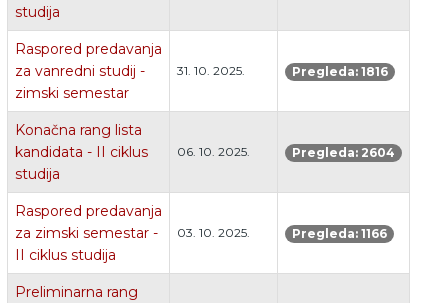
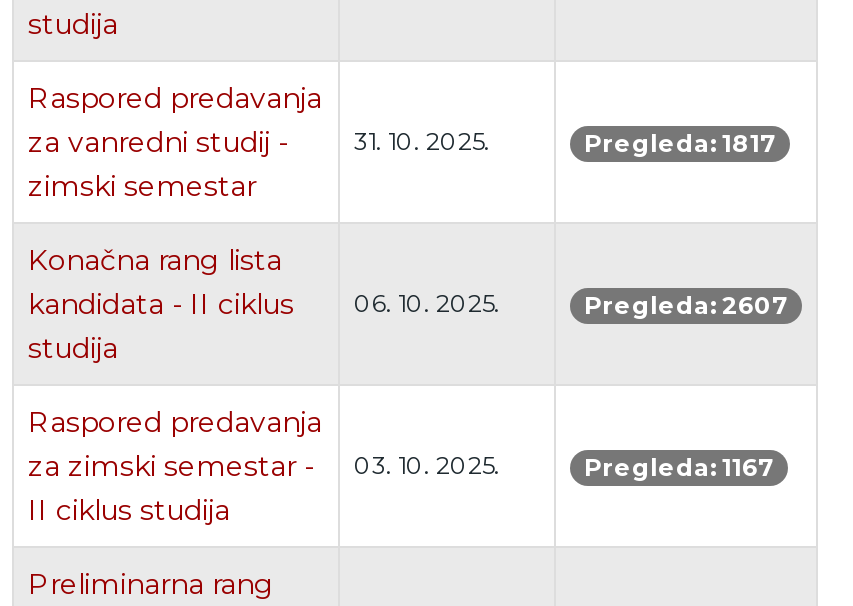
[292,64,388,79] Pregleda: 1816 -> [584,129,776,159] Pregleda: 1817
[292,145,395,160] Pregleda: 2604 -> [584,291,788,321] Pregleda: 2607
[292,226,387,241] Pregleda: 1166 -> [584,453,774,483] Pregleda: 1167

